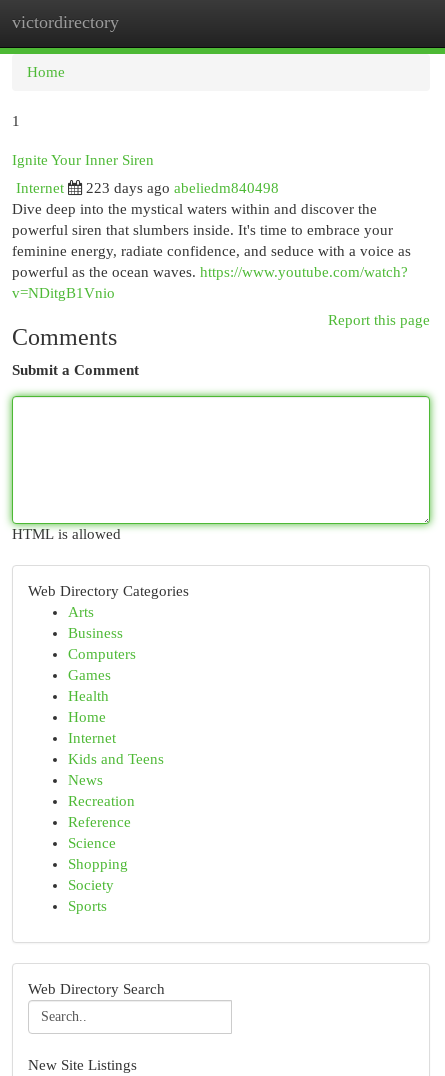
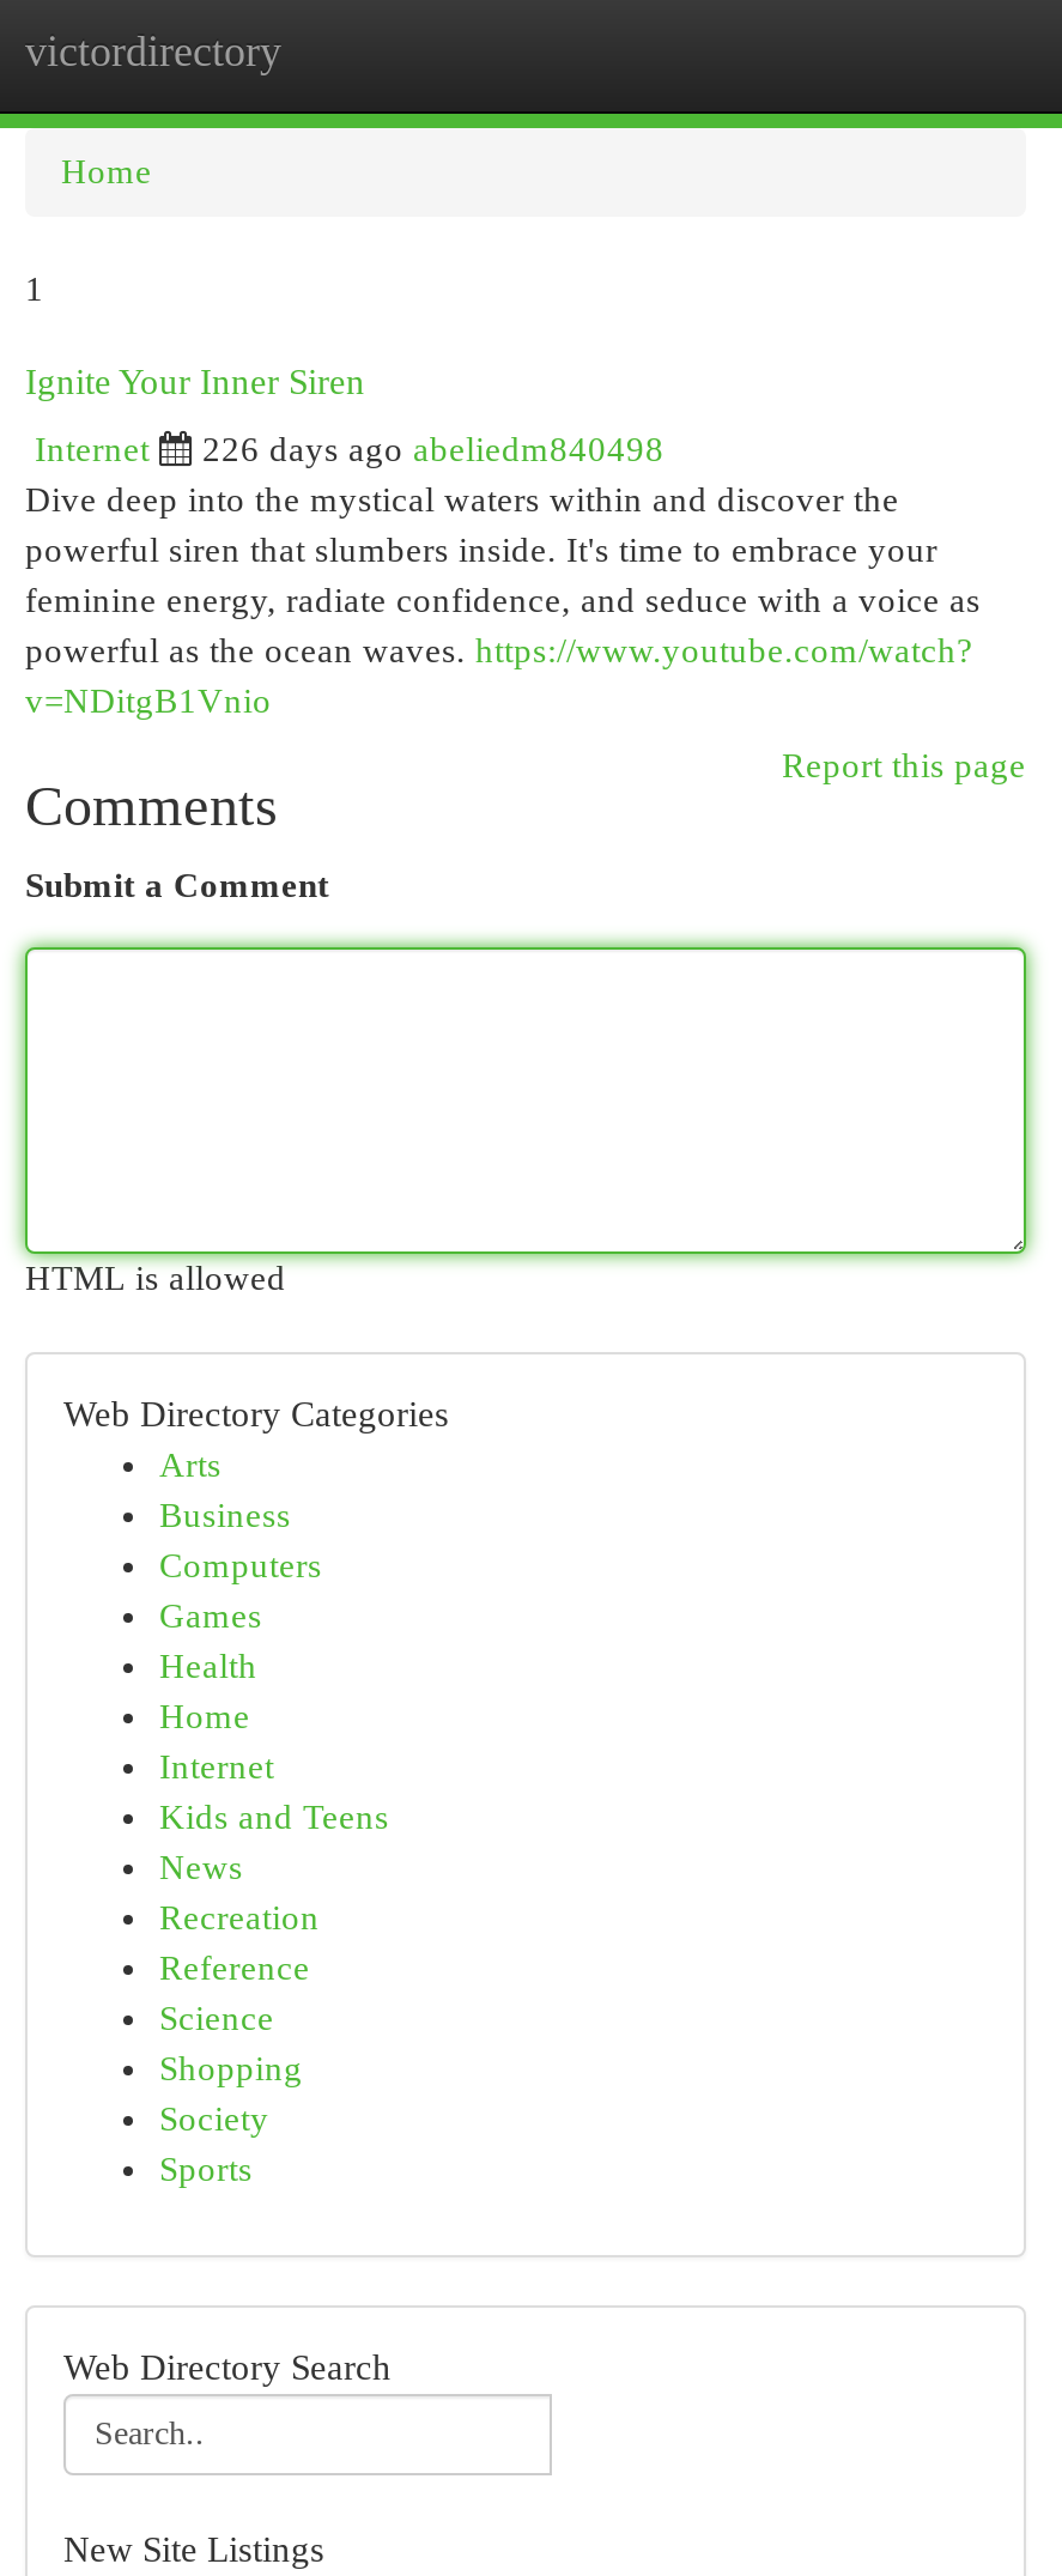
[86,180,279,196] 223 days ago abeliedm840498 -> [202,430,664,468] 226 days ago abeliedm840498

